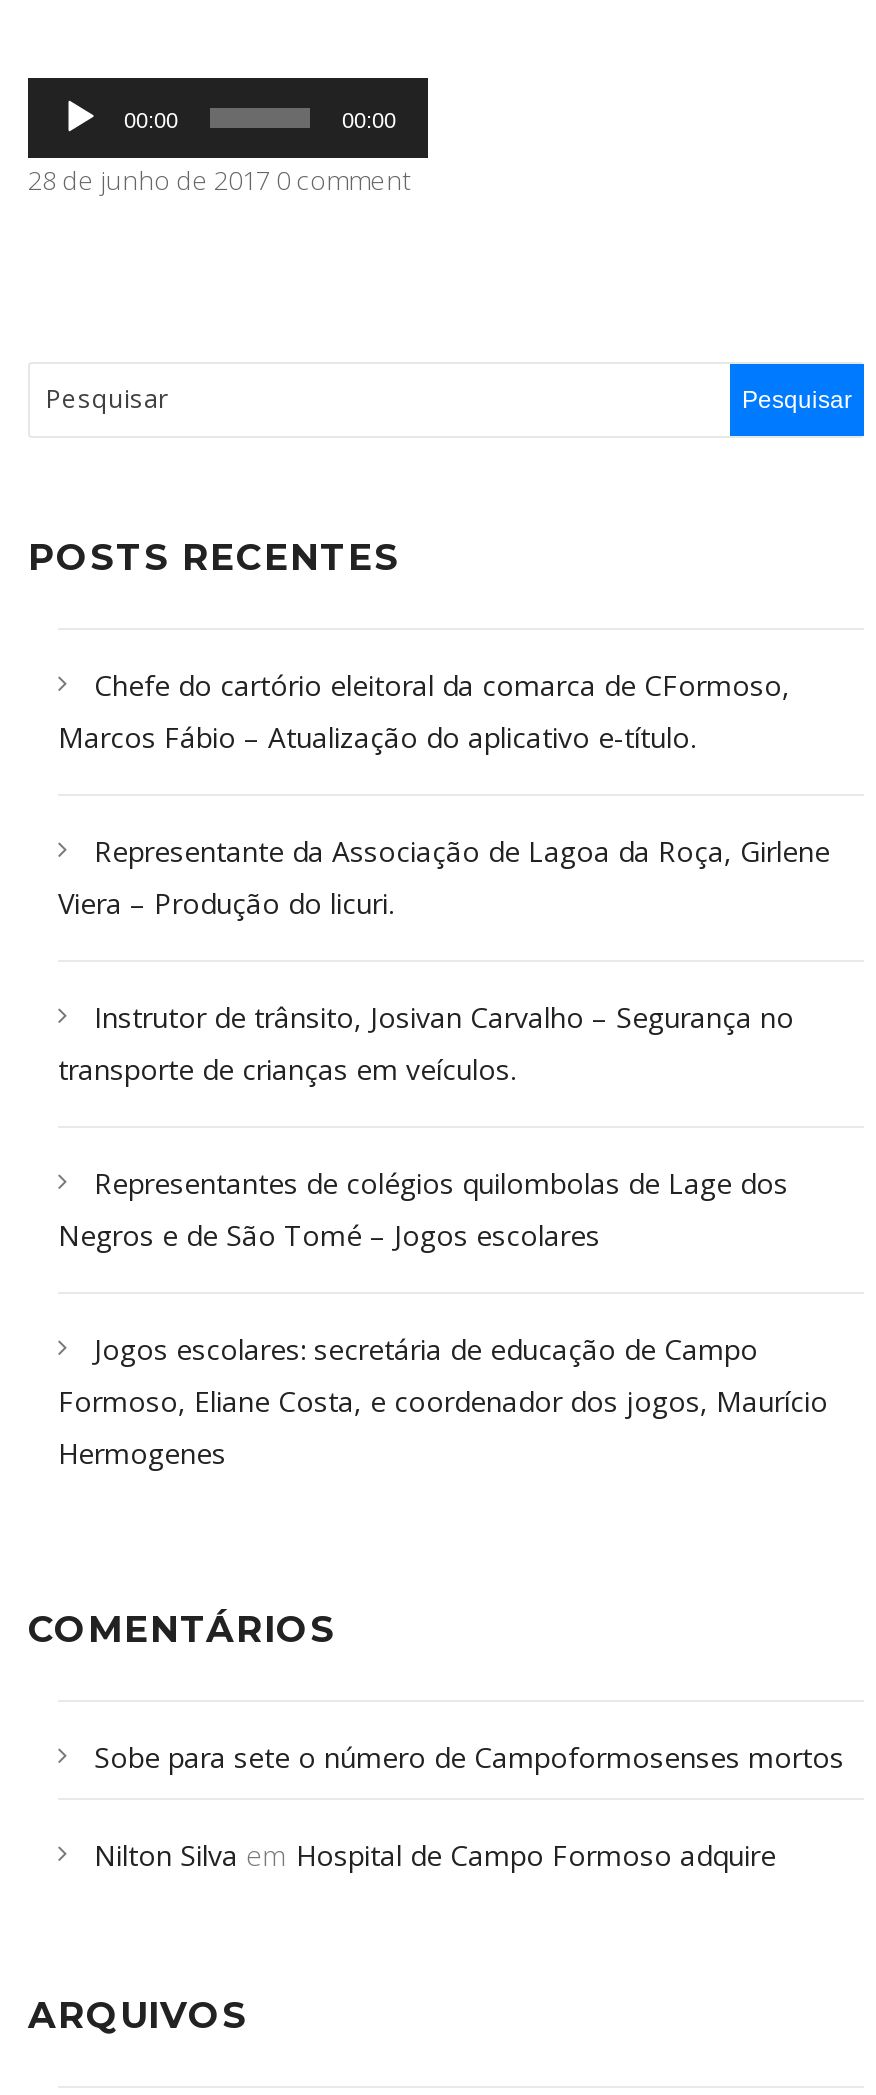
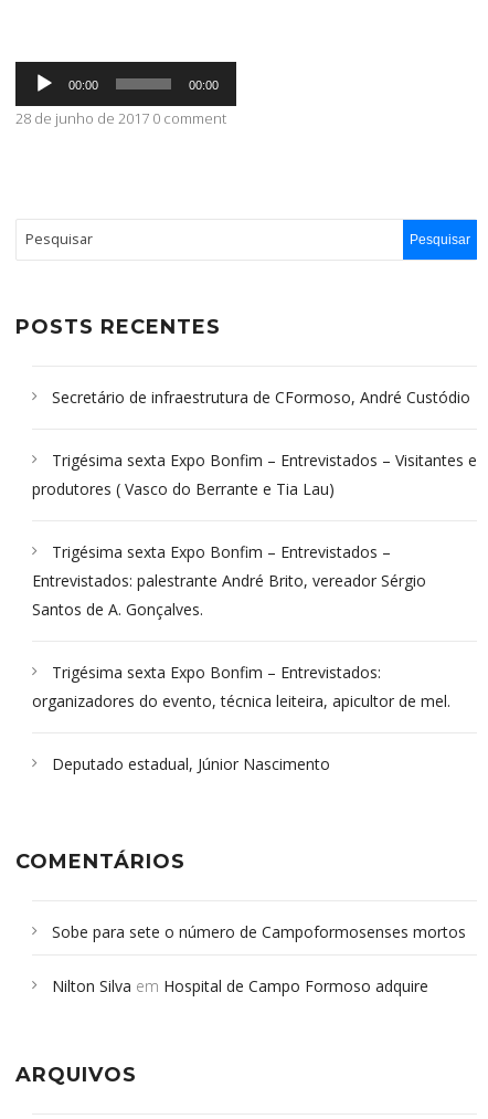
[58,666,790,756] Chefe do cartório eleitoral da comarca de CFormoso, | Marcos Fábio – Atualização do aplicativo e-título. -> [52,387,470,408] Secretário de infraestrutura de CFormoso, André Custódio
[58,832,830,922] Representante da Associação de Lagoa da Roça, Girlene | Viera – Produção do licuri. -> [32,450,477,499] Trigésima sexta Expo Bonfim – Entrevistados – Visitantes e | produtores ( Vasco do Berrante e Tia Lau)
[58,998,794,1088] Instrutor de trânsito, Josivan Carvalho – Segurança no | transporte de crianças em veículos. -> [32,541,426,620] Trigésima sexta Expo Bonfim – Entrevistados – | Entrevistados: palestrante André Brito, vereador Sérgio | Santos de A. Gonçalves.
[58,1164,788,1254] Representantes de colégios quilombolas de Lage dos | Negros e de São Tomé – Jogos escolares -> [32,662,450,711] Trigésima sexta Expo Bonfim – Entrevistados: | organizadores do evento, técnica leiteira, apicultor de mel.
[58,1330,828,1472] Jogos escolares: secretária de educação de Campo | Formoso, Eliane Costa, e coordenador dos jogos, Maurício | Hermogenes -> [52,753,330,774] Deputado estadual, Júnior Nascimento

